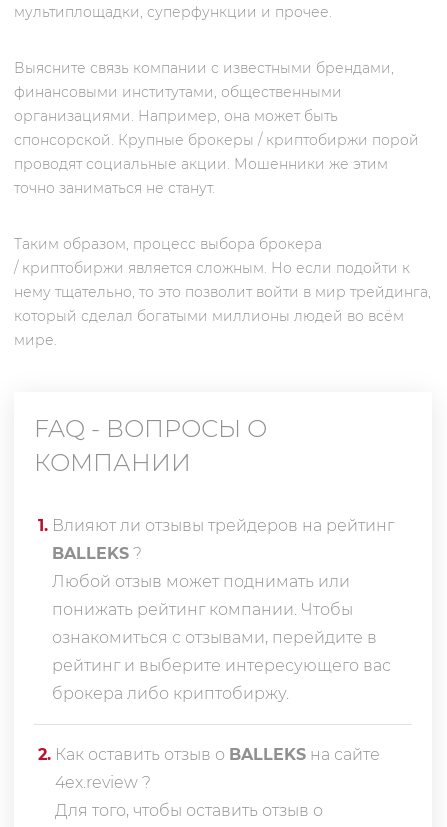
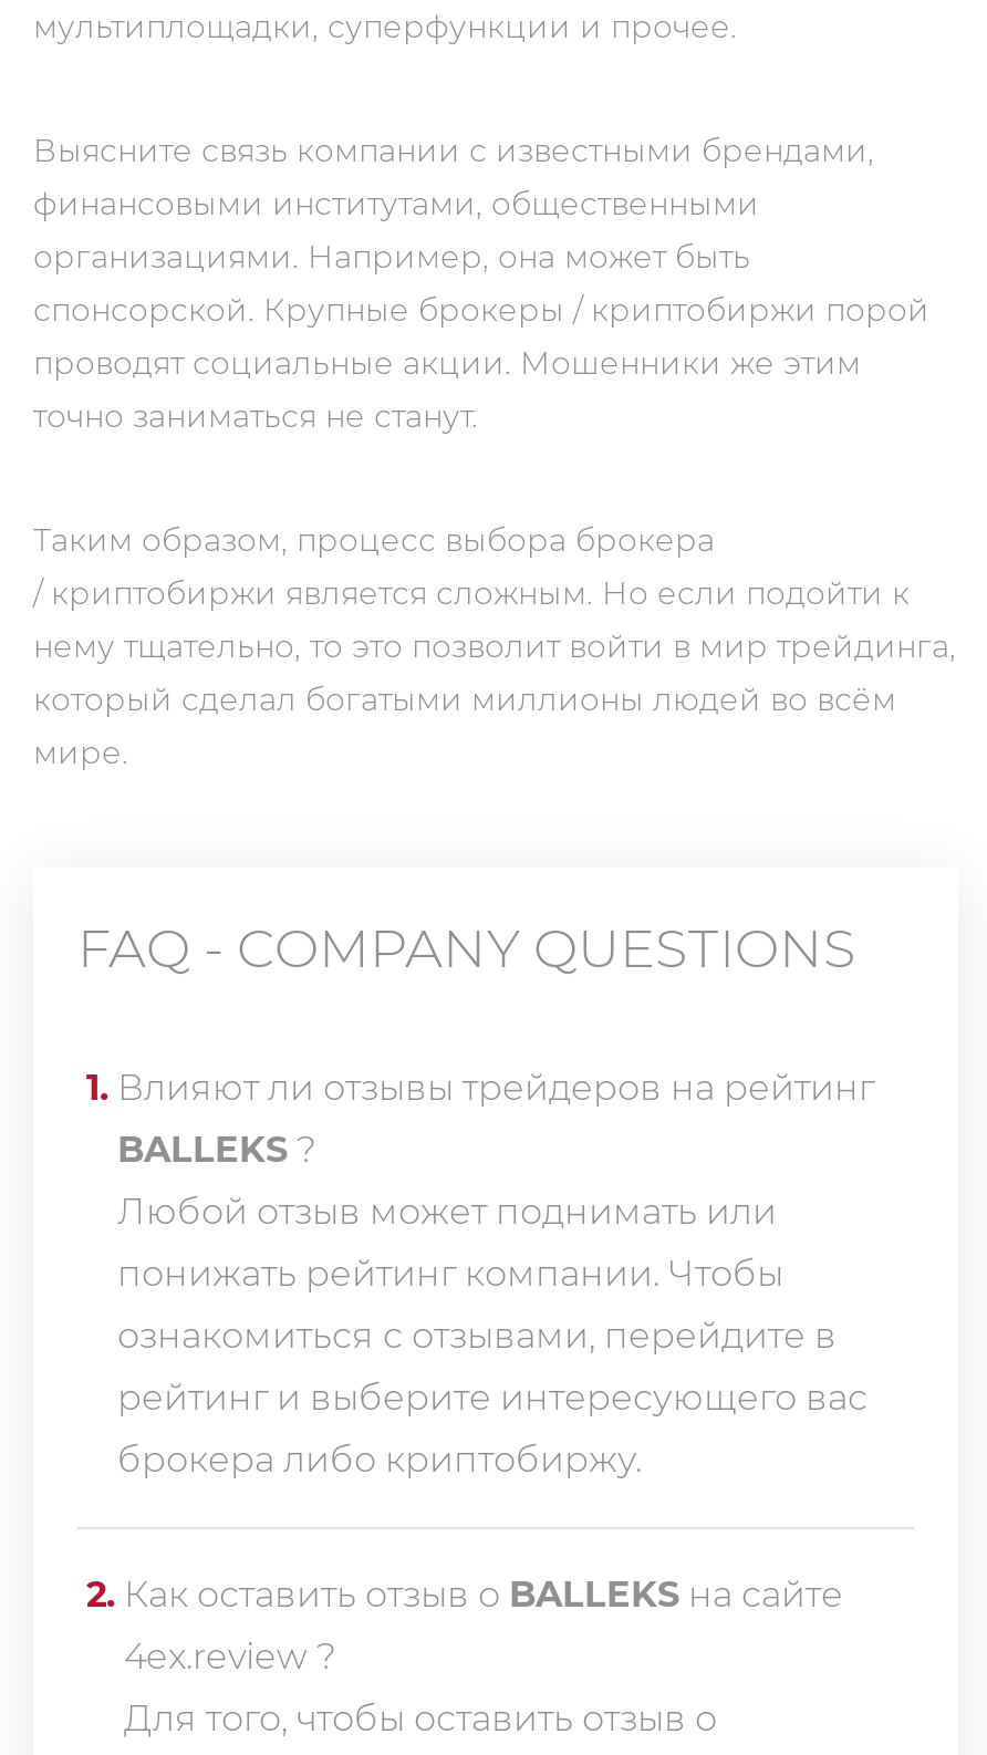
[34,414,267,477] FAQ - ВОПРОСЫ О | КОМПАНИИ -> [77,916,856,980] FAQ - COMPANY QUESTIONS

